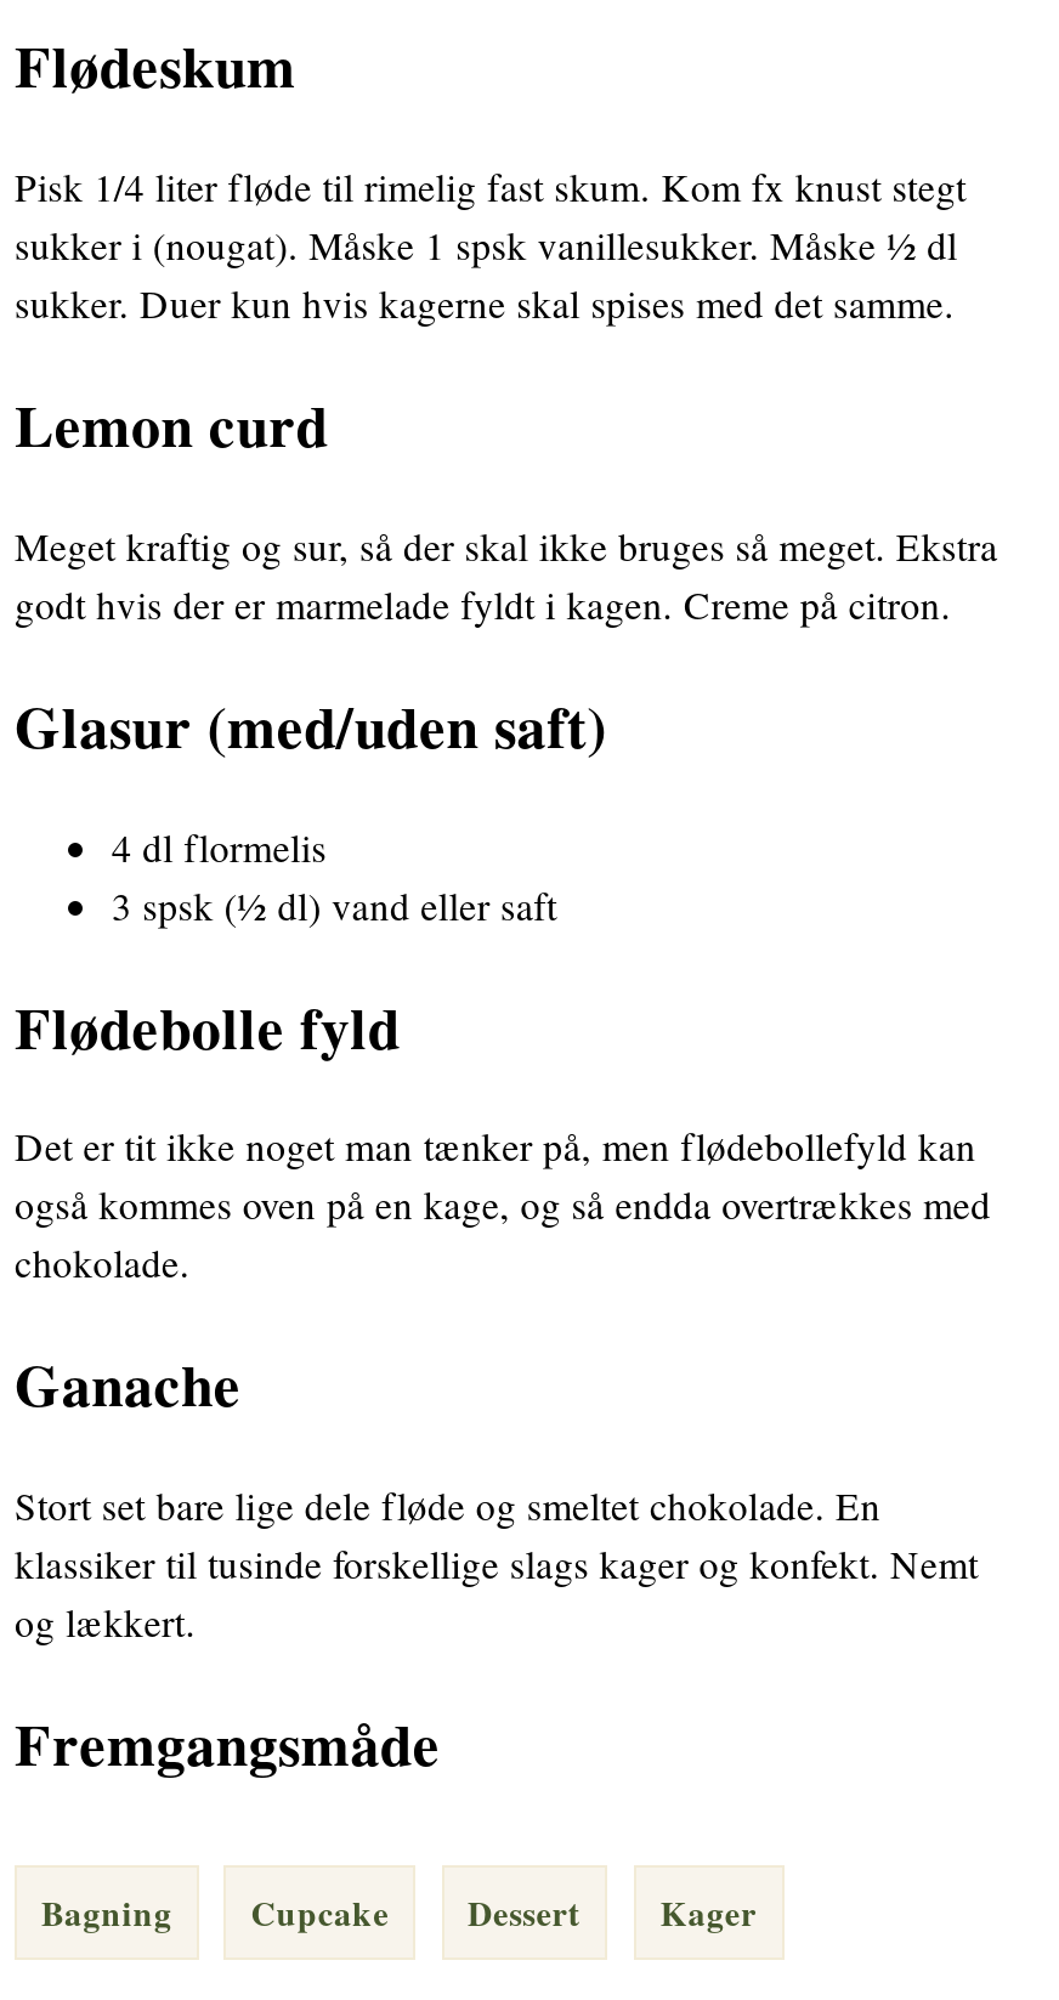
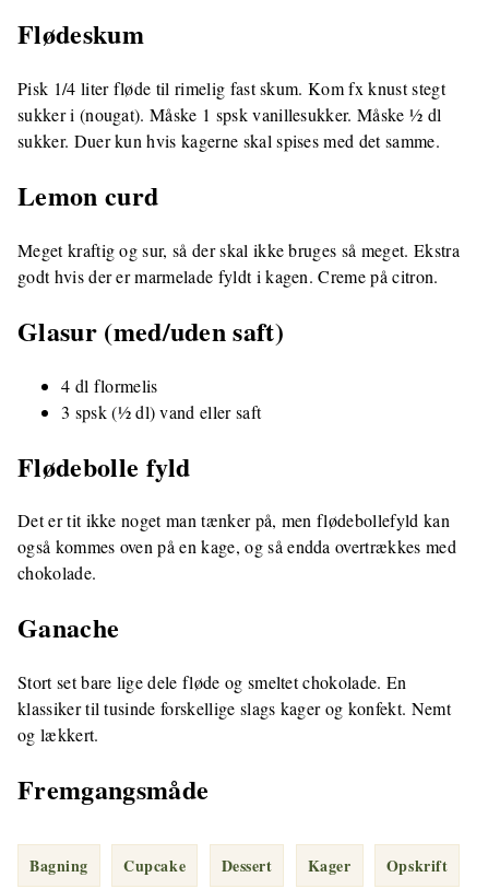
none -> [386,854,448,877] Opskrift

